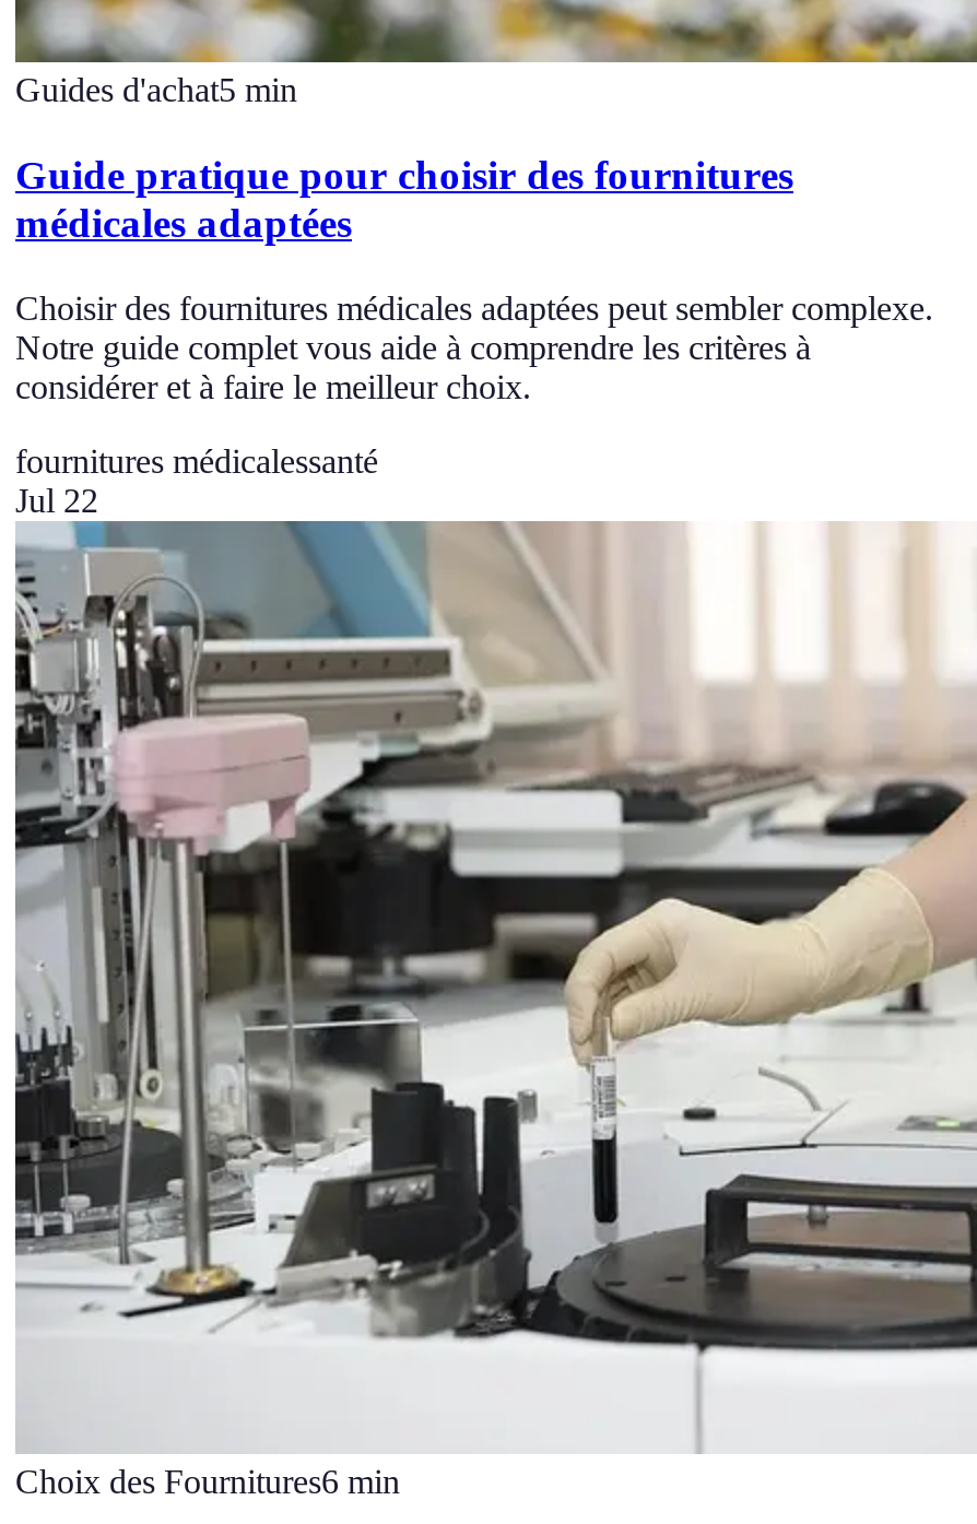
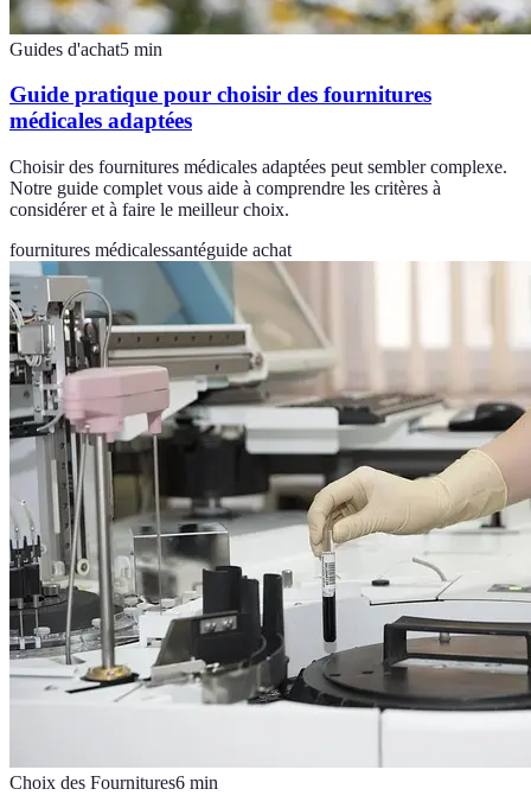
[15,442,378,518] fournitures médicalessanté | Jul 22 -> [9,240,292,260] fournitures médicalessantéguide achat

